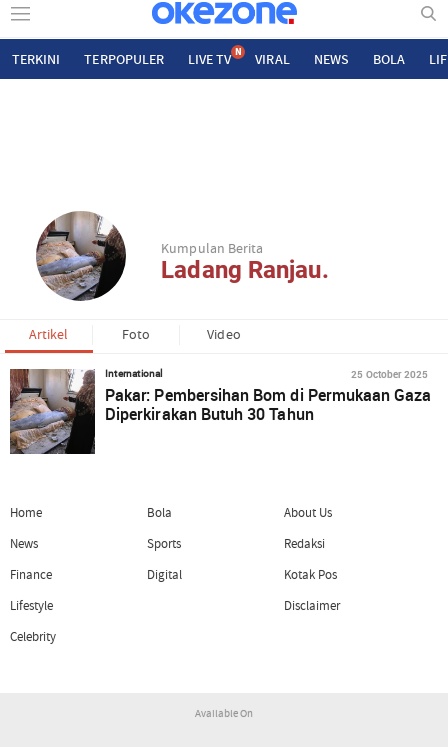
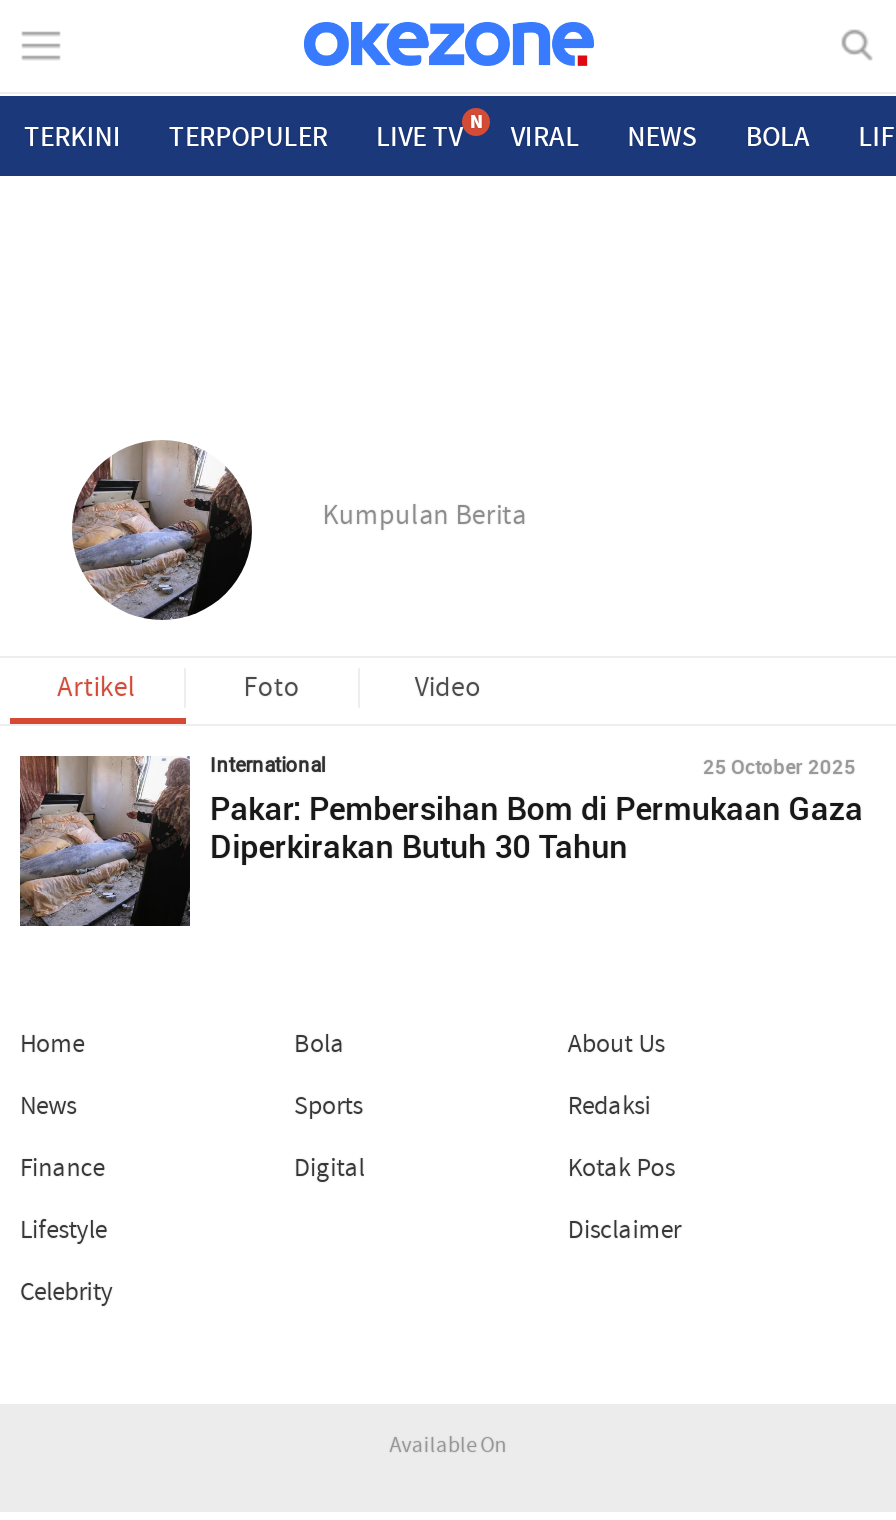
[161,256,329,284] Ladang Ranjau. -> none

